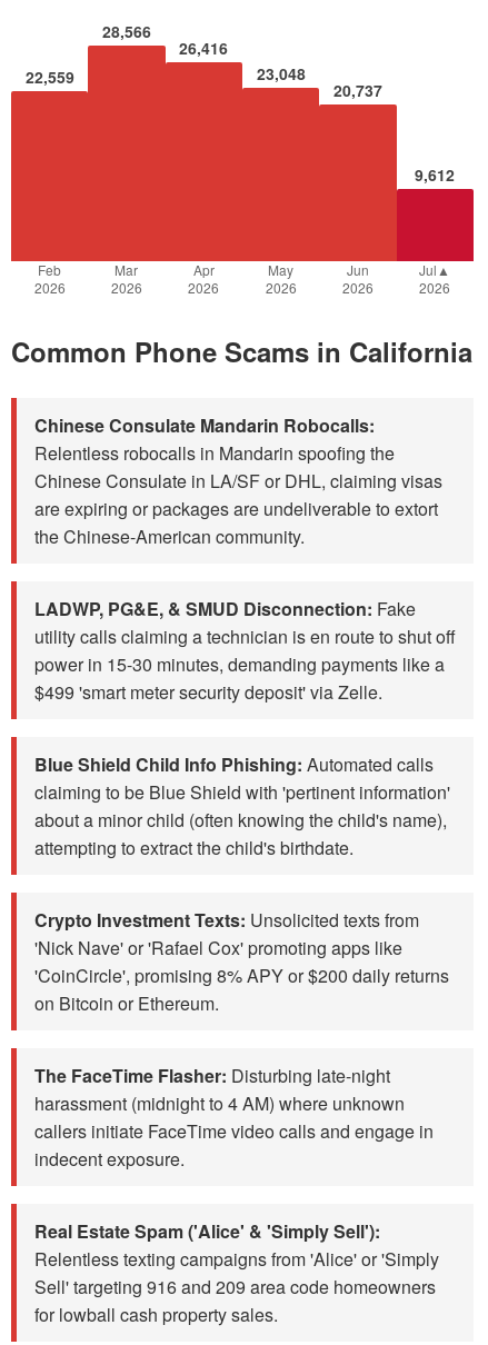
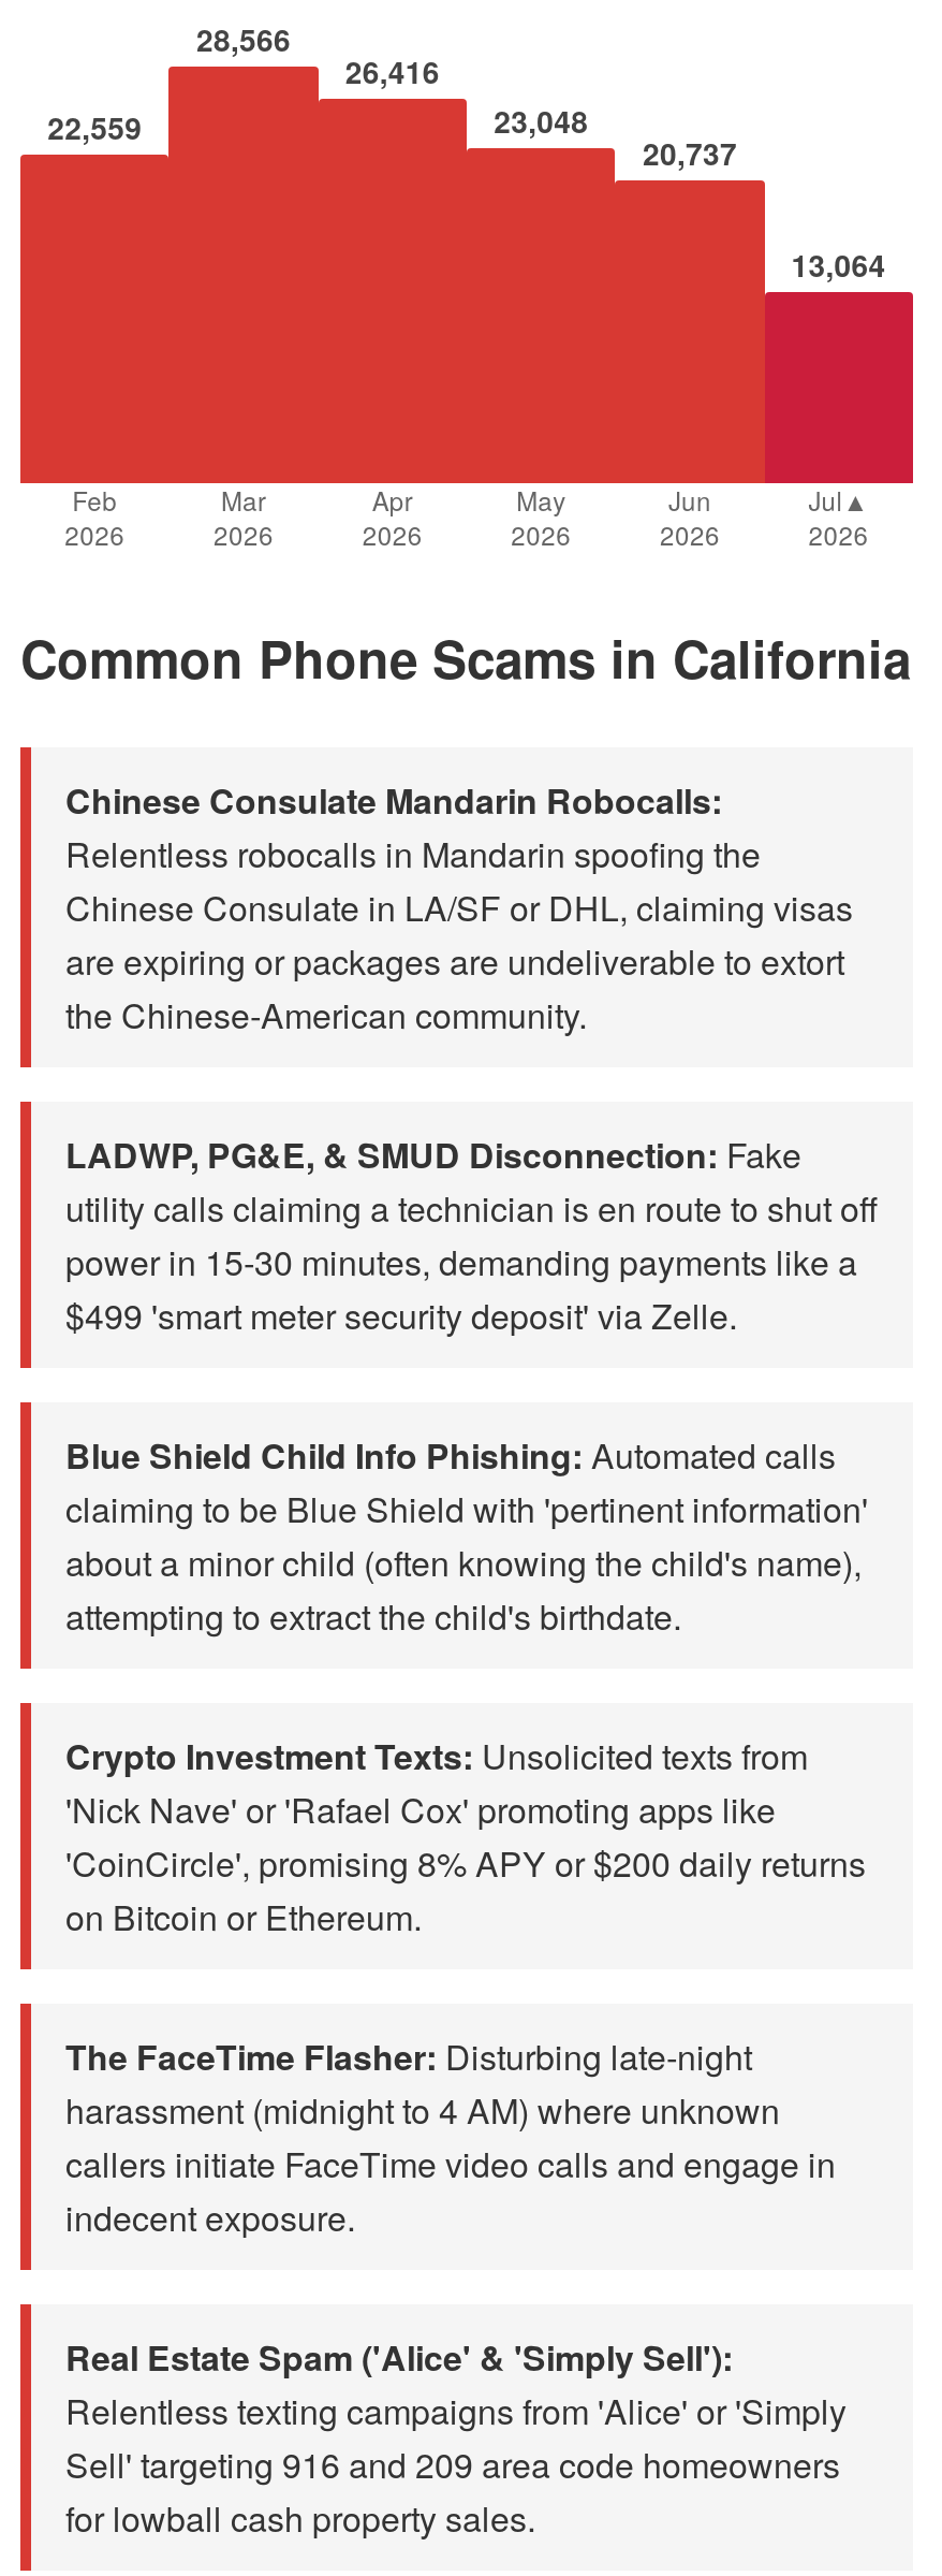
[415,163,455,186] 9,612 -> [791,243,886,286] 13,064

